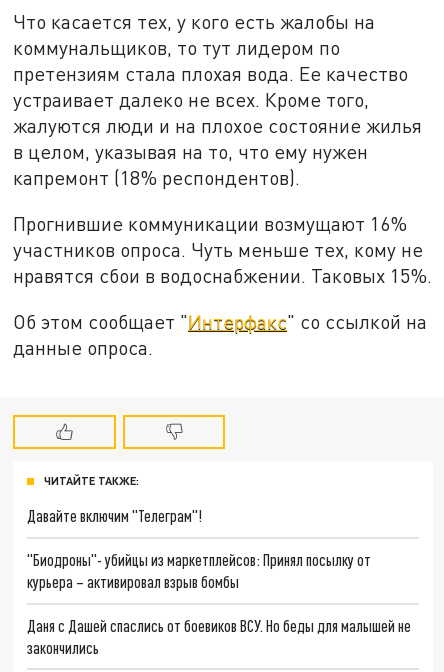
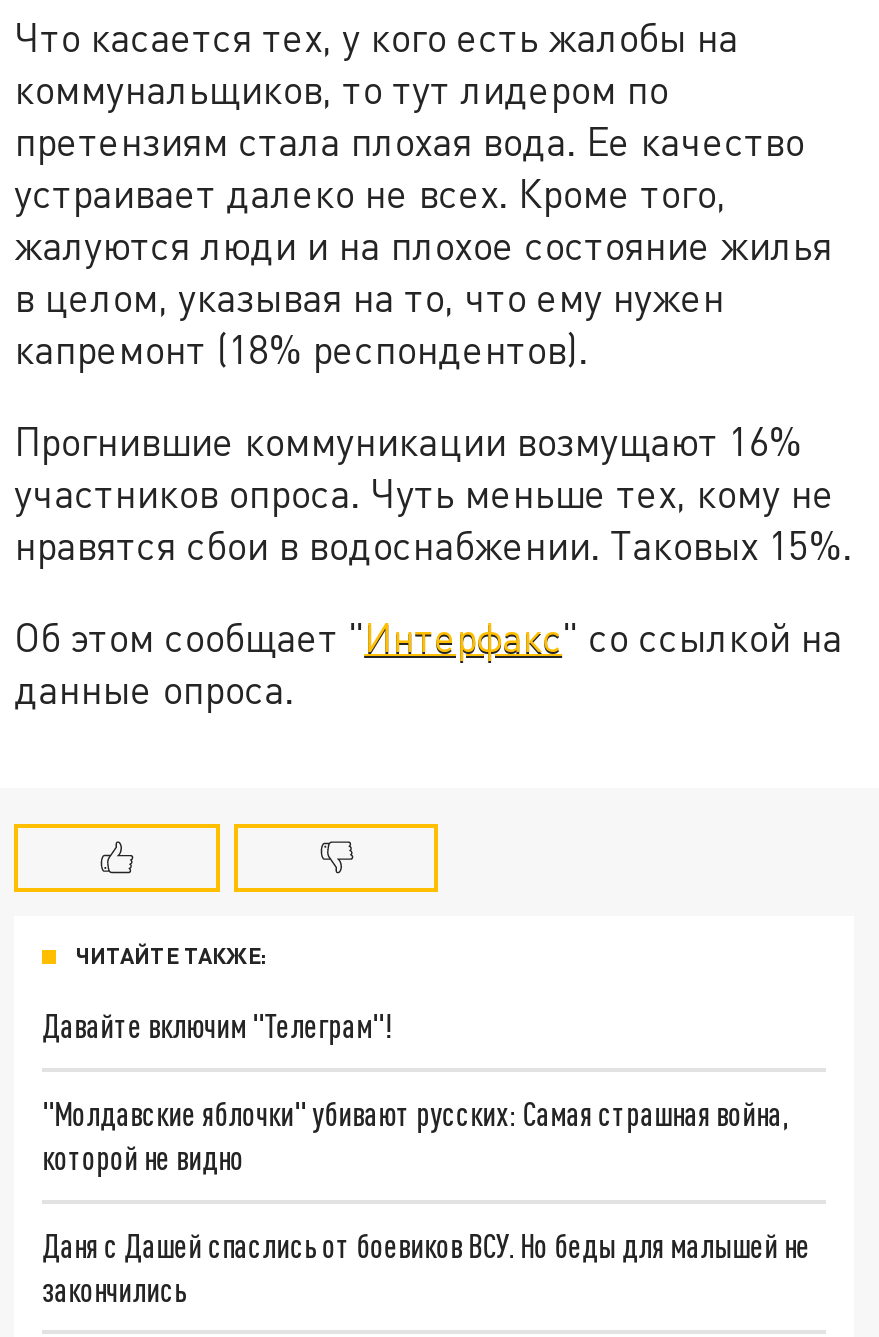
[27,550,371,591] "Биодроны"- убийцы из маркетплейсов: Принял посылку от | курьера – активировал взрыв бомбы -> [42,1094,788,1176] "Молдавские яблочки" убивают русских: Самая страшная война, | которой не видно

